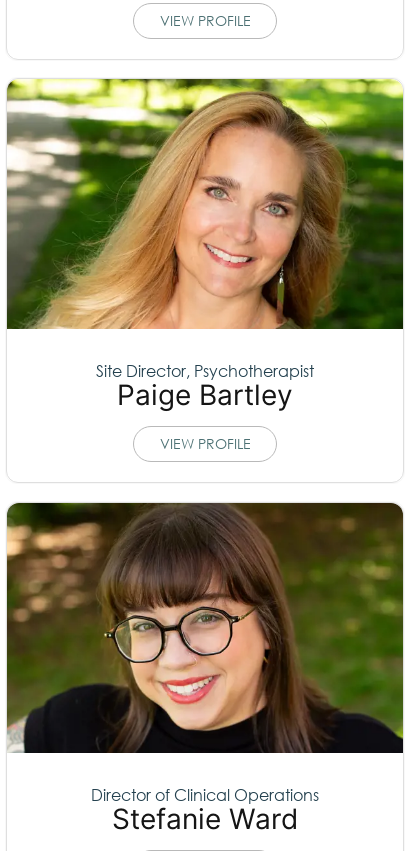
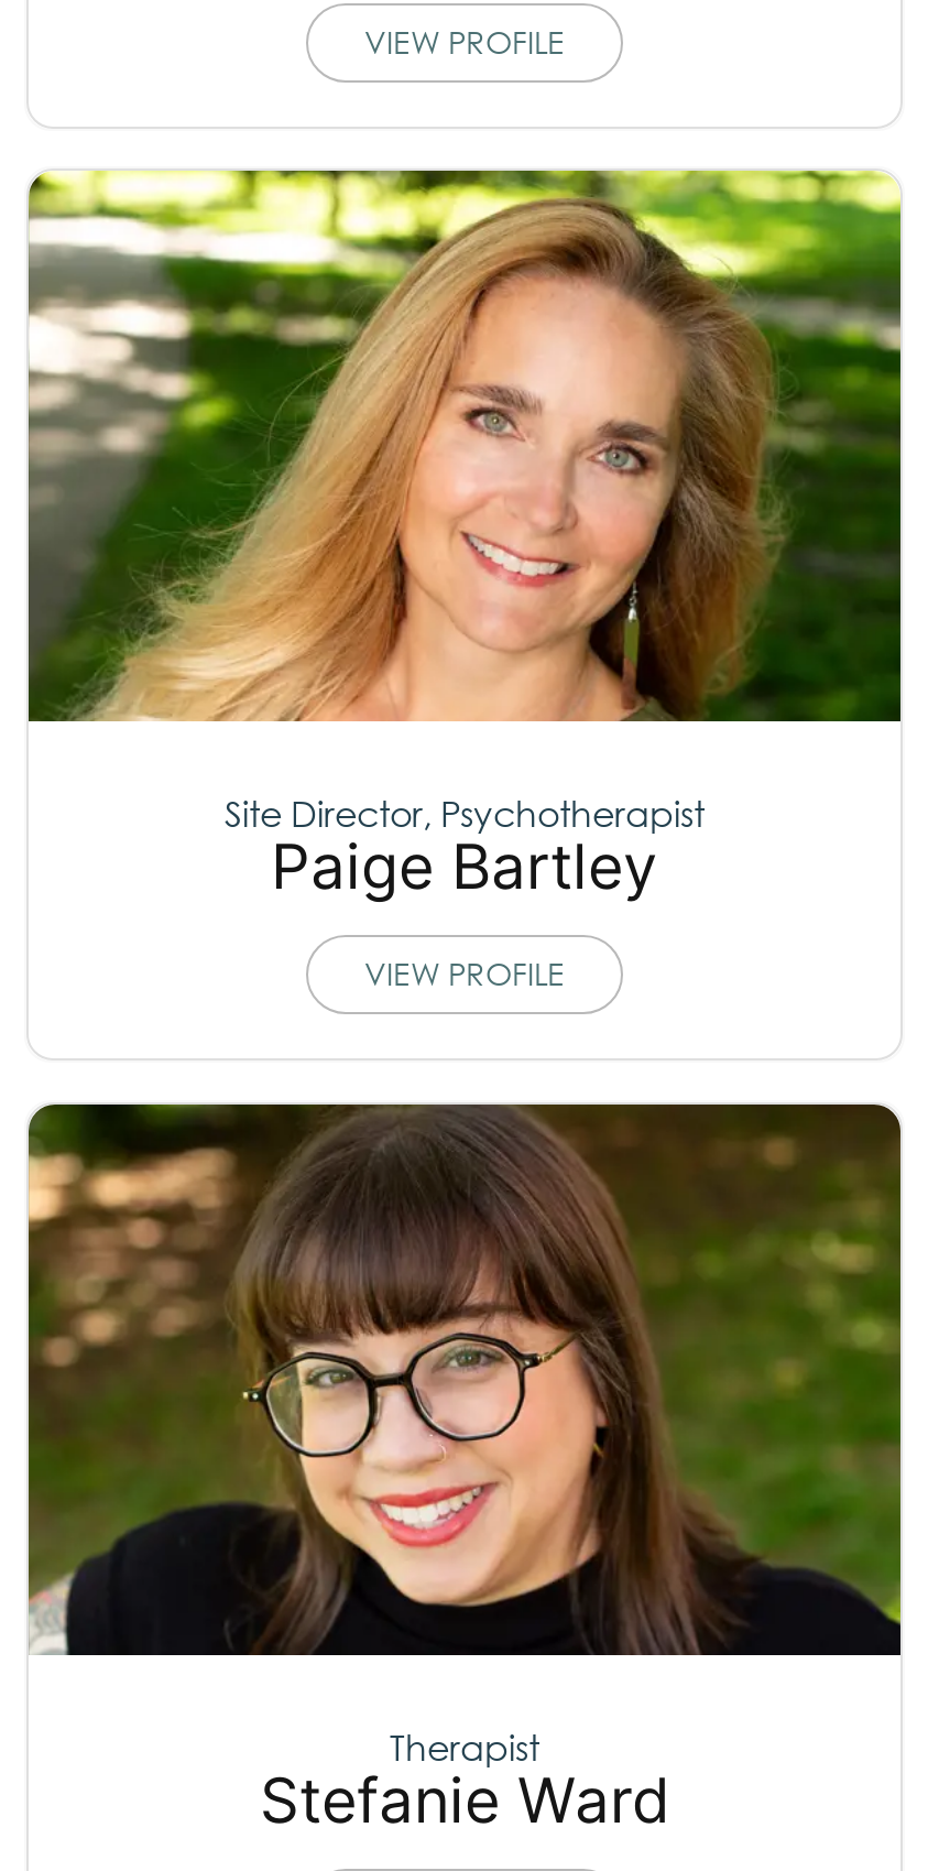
[91,783,319,804] Director of Clinical Operations -> [390,1722,539,1769] Therapist

